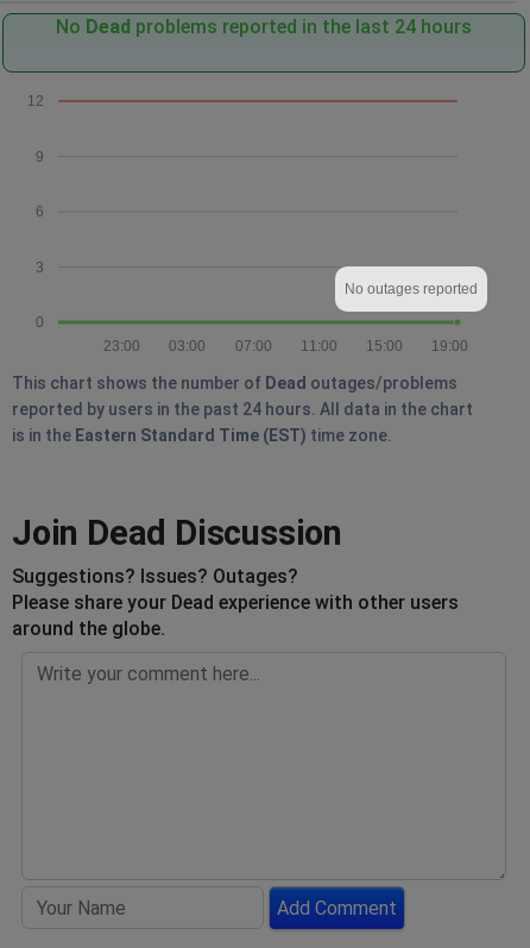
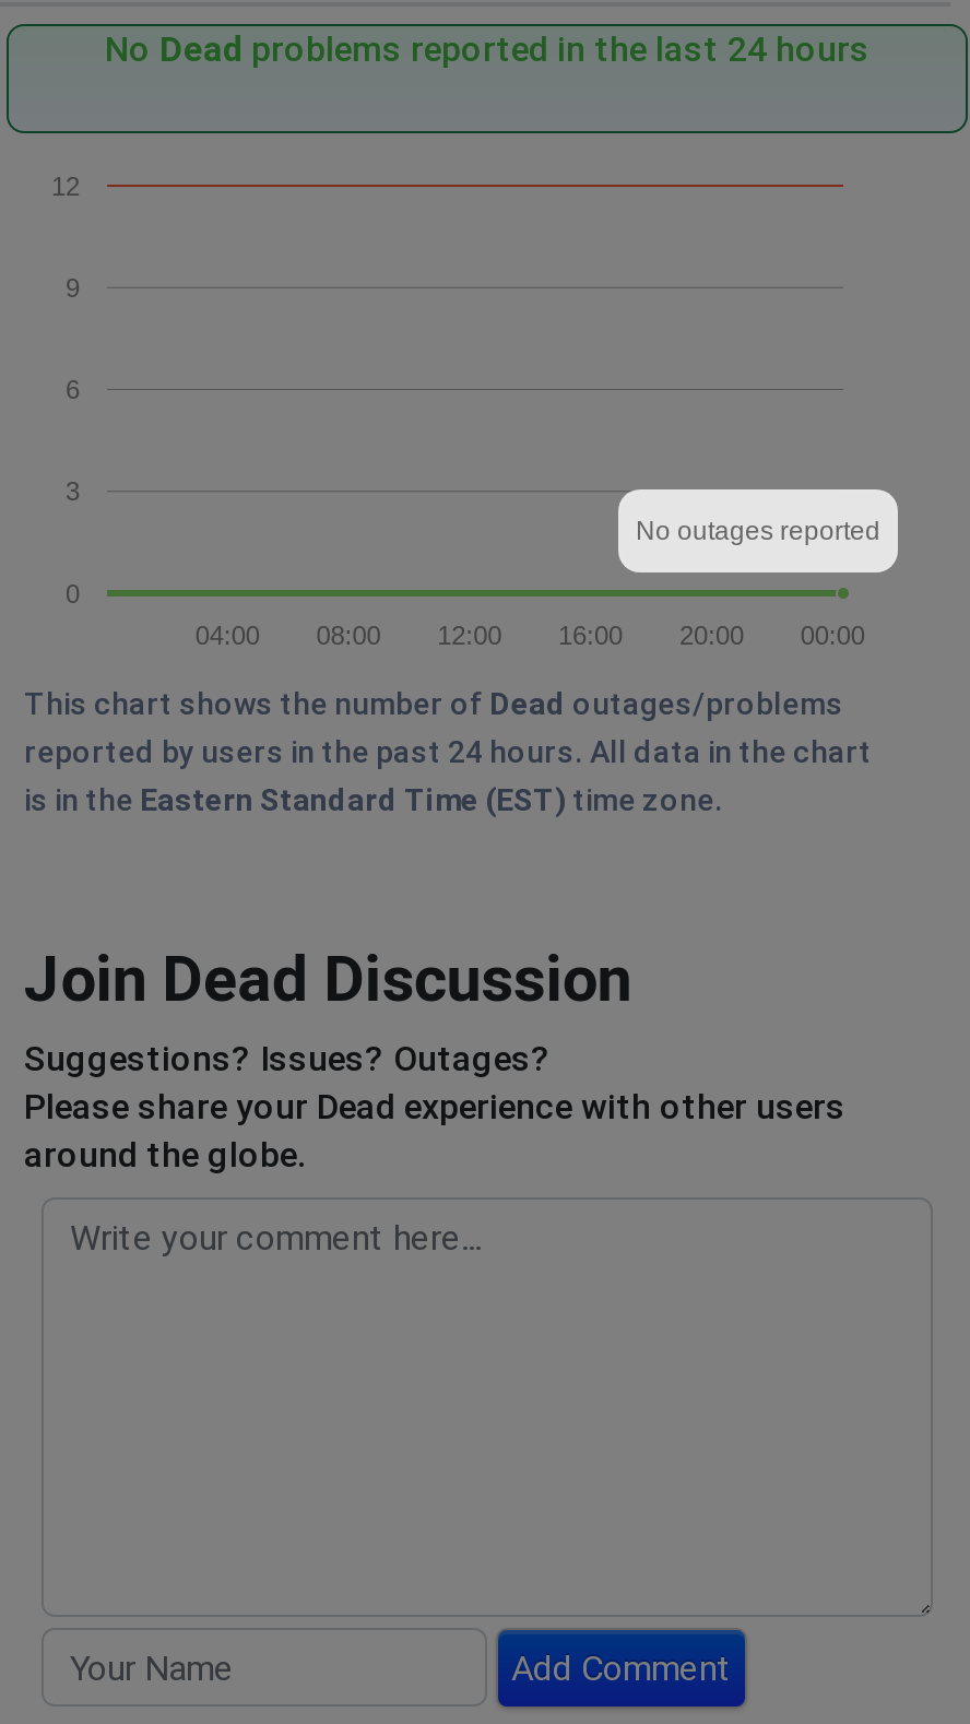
[104,337,140,354] 23:00 -> [195,621,260,650] 04:00
[169,337,206,354] 03:00 -> [316,621,381,650] 08:00
[235,337,272,354] 07:00 -> [437,621,502,650] 12:00
[301,337,337,354] 11:00 -> [558,621,623,650] 16:00
[366,337,403,354] 15:00 -> [679,621,744,650] 20:00
[432,337,469,354] 19:00 -> [800,621,865,650] 00:00

